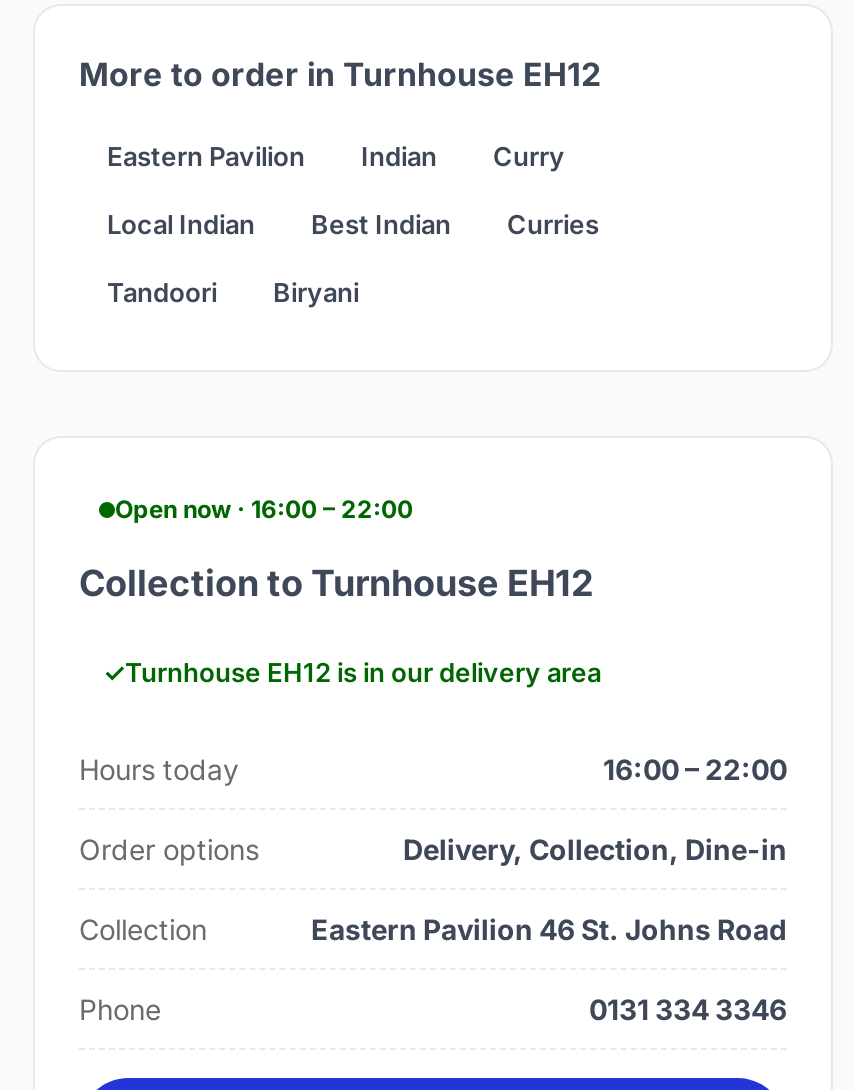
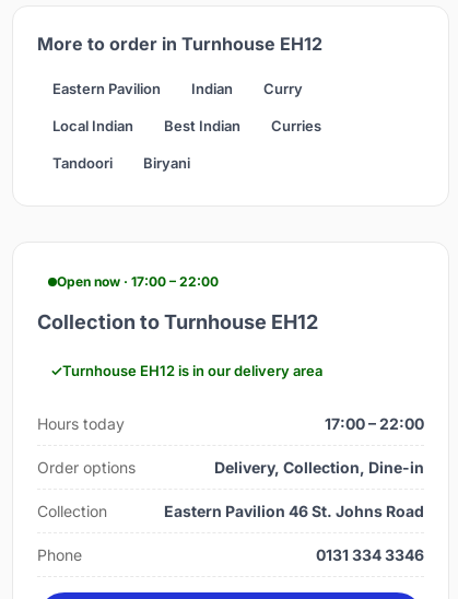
[115,493,413,523] Open now · 16:00 – 22:00 -> [57,273,219,289] Open now · 17:00 – 22:00
[603,751,787,785] 16:00 – 22:00 -> [325,414,424,433] 17:00 – 22:00

